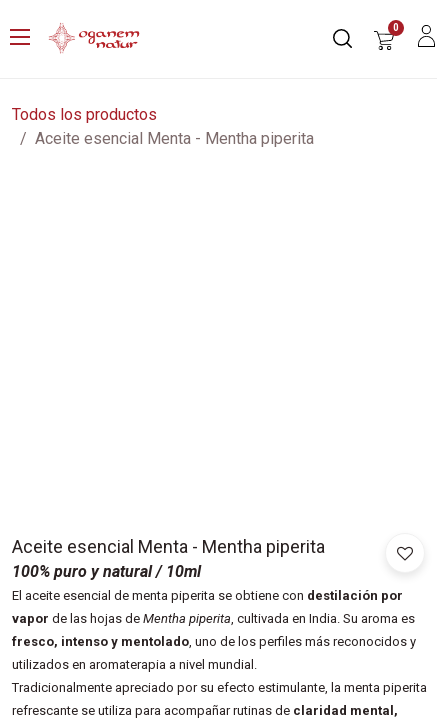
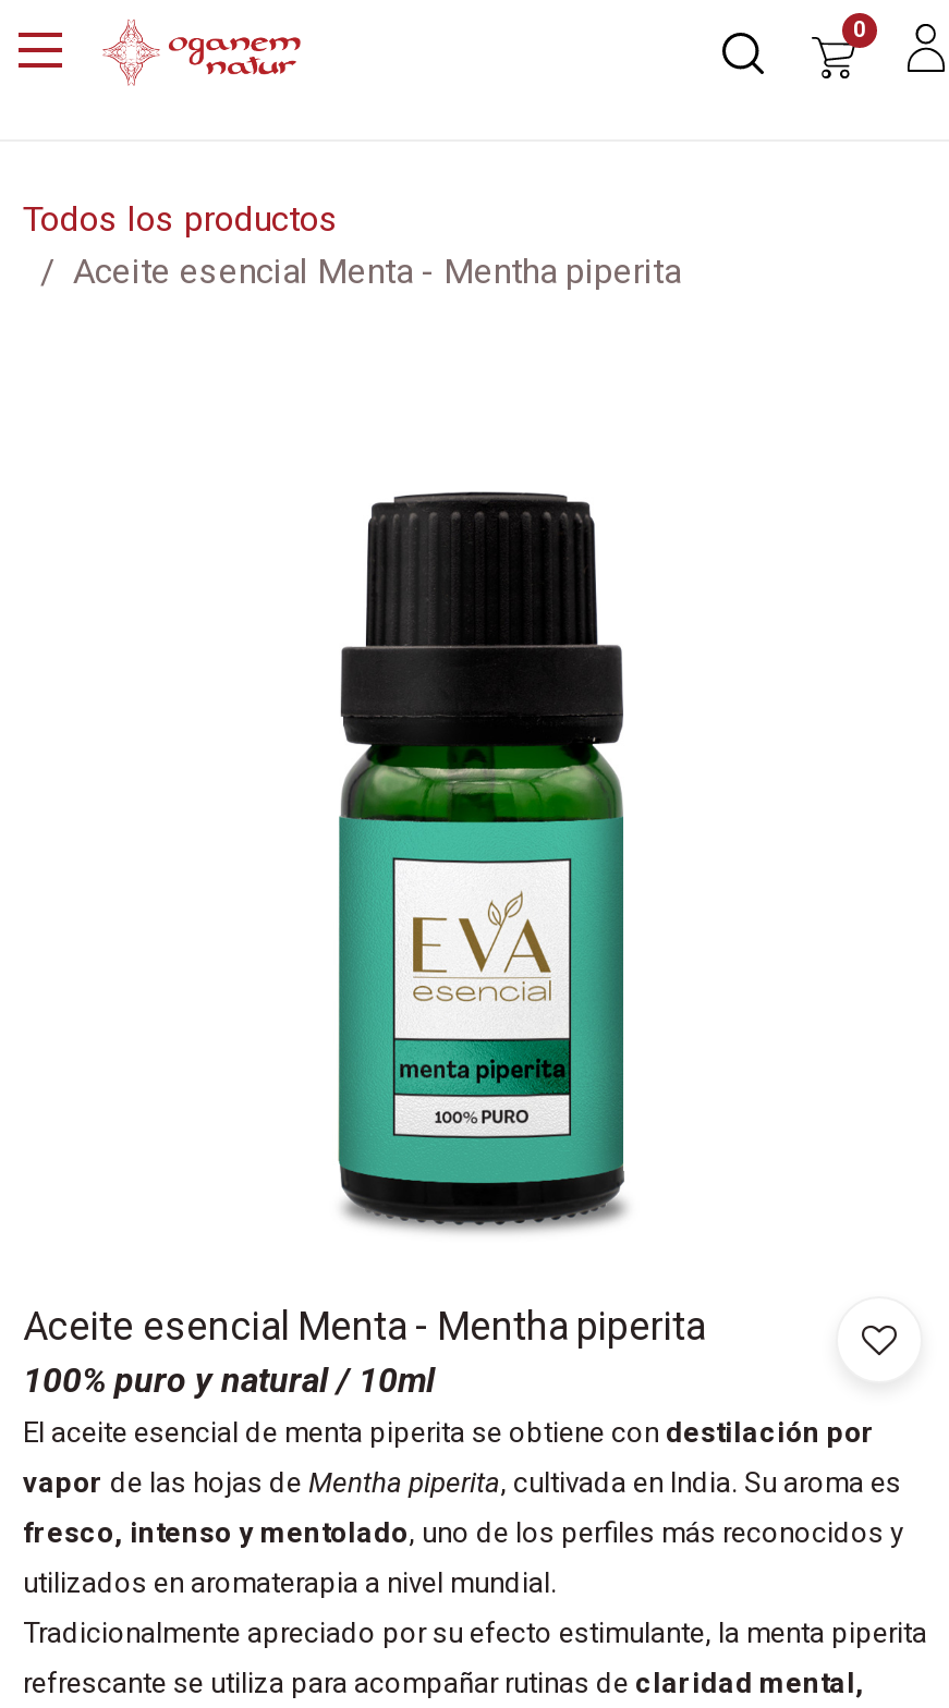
none -> [337,490,626,1233] [image]

